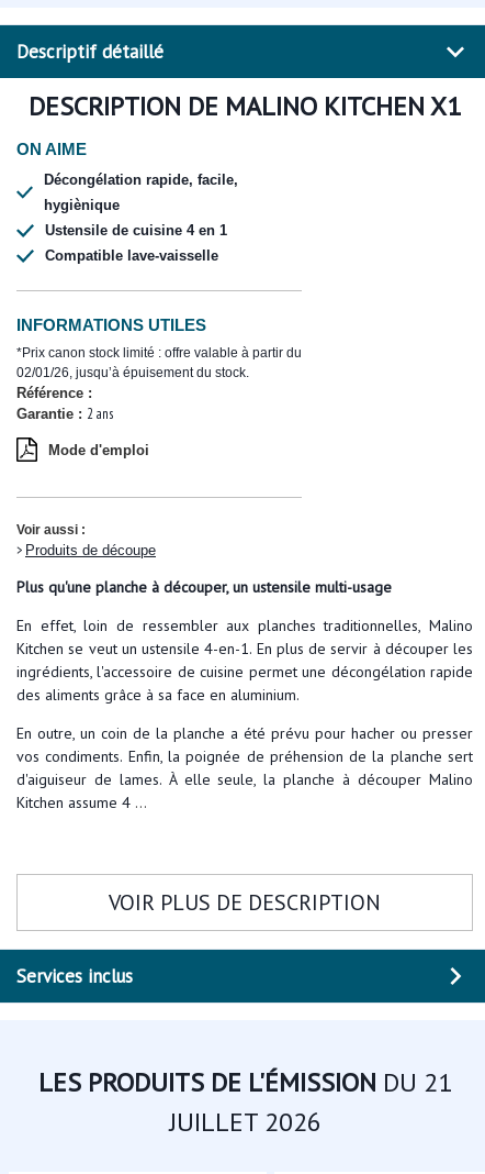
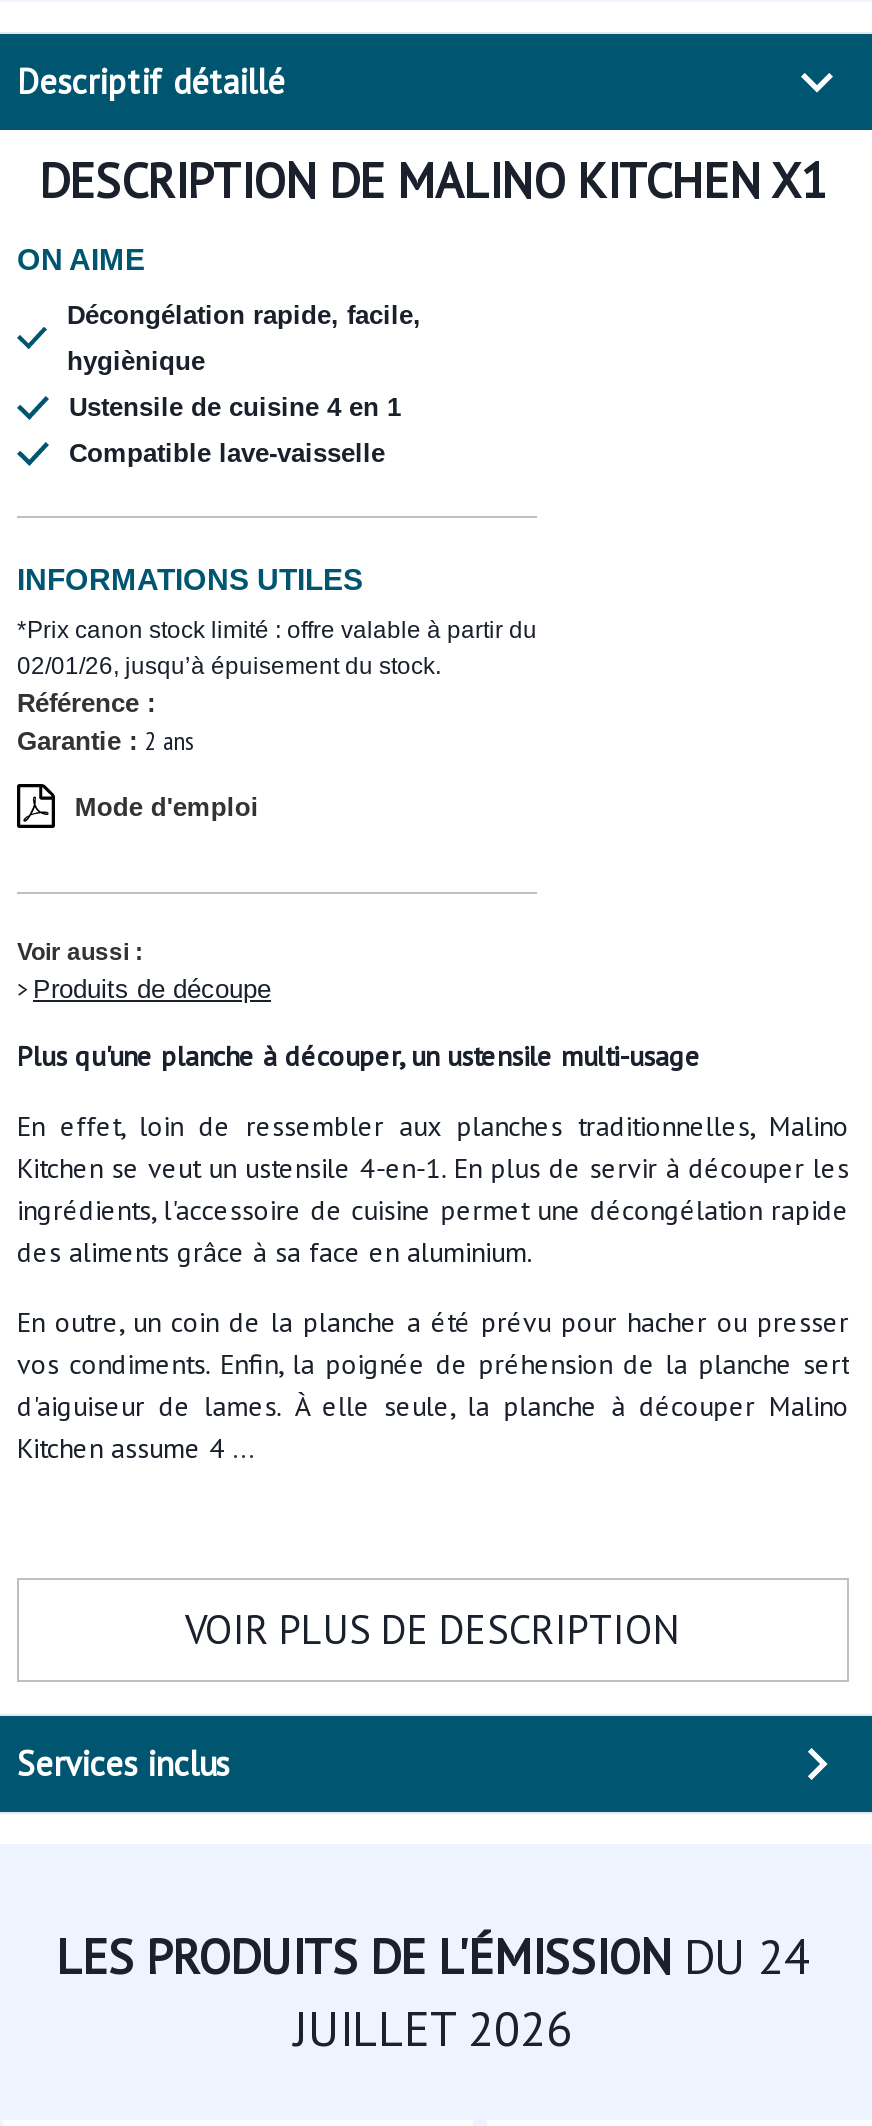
[38,1065,452,1099] LES PRODUITS DE L'ÉMISSION DU 21 -> [56,1926,810,1988] LES PRODUITS DE L'ÉMISSION DU 24

